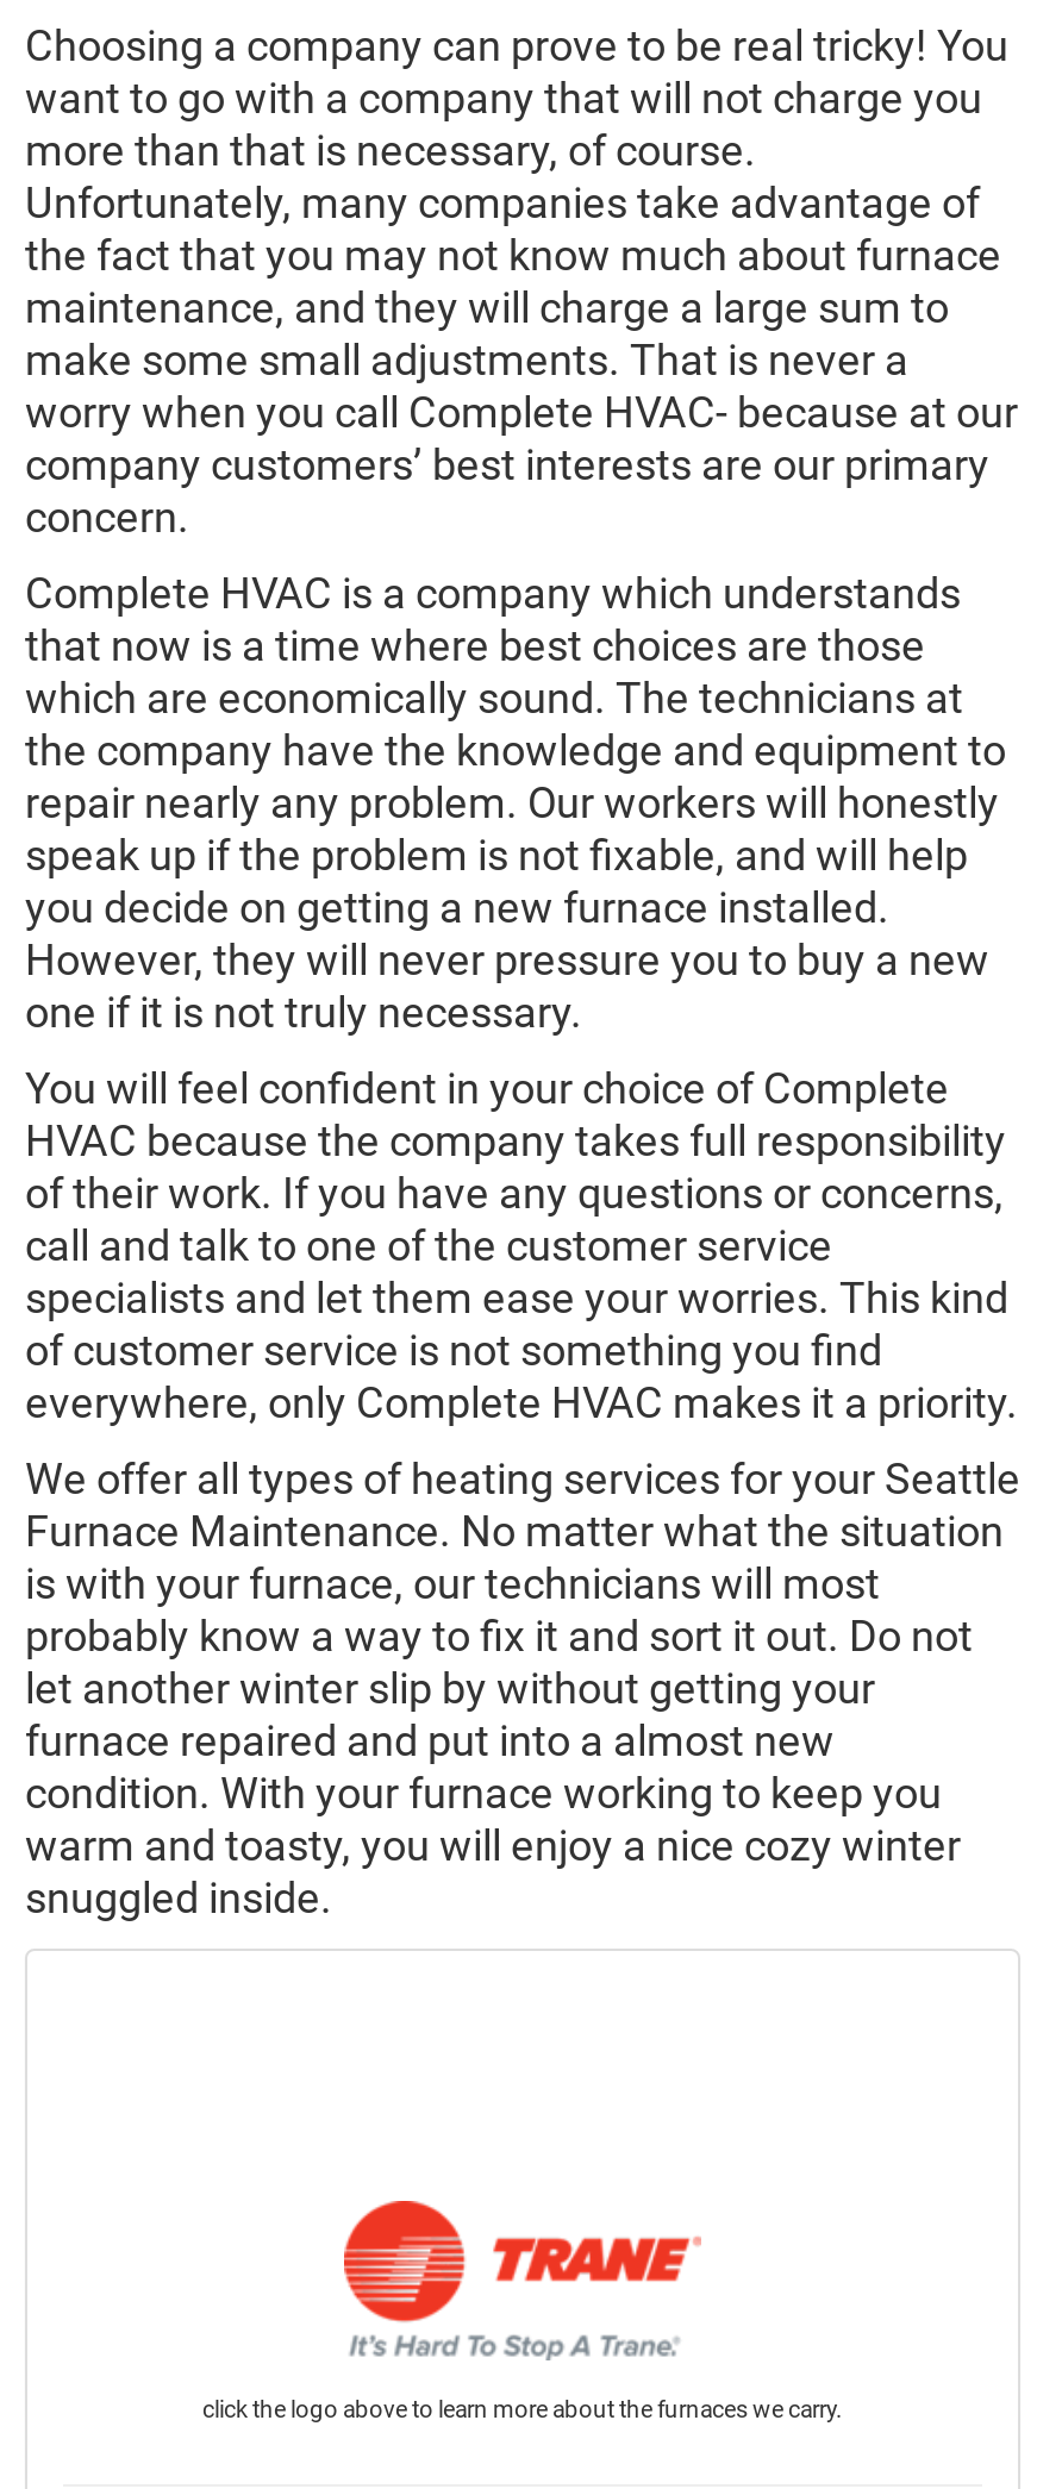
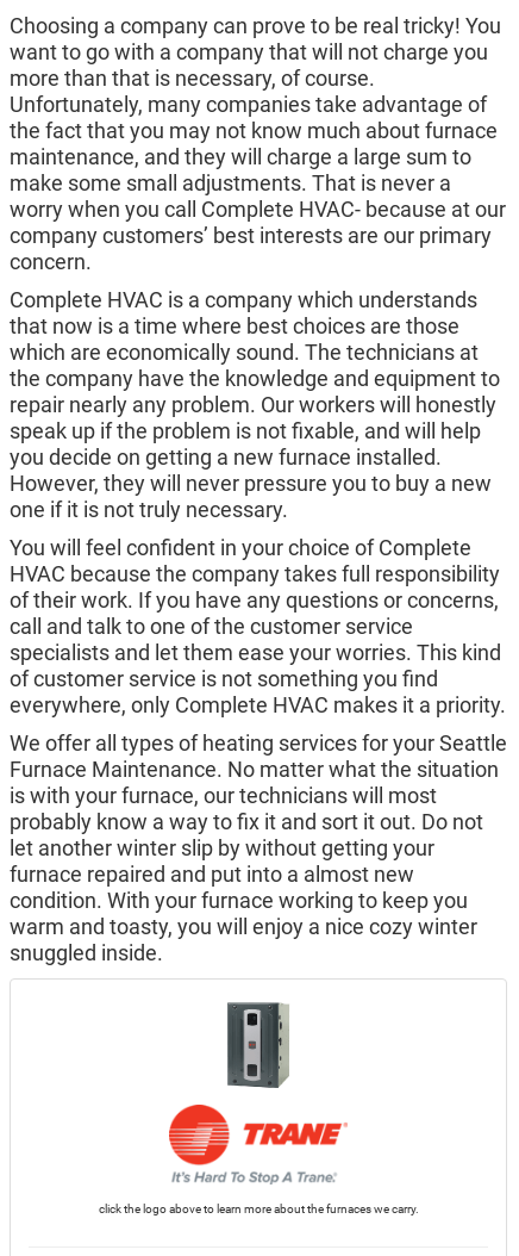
none -> [226,1001,290,1089] [image]

